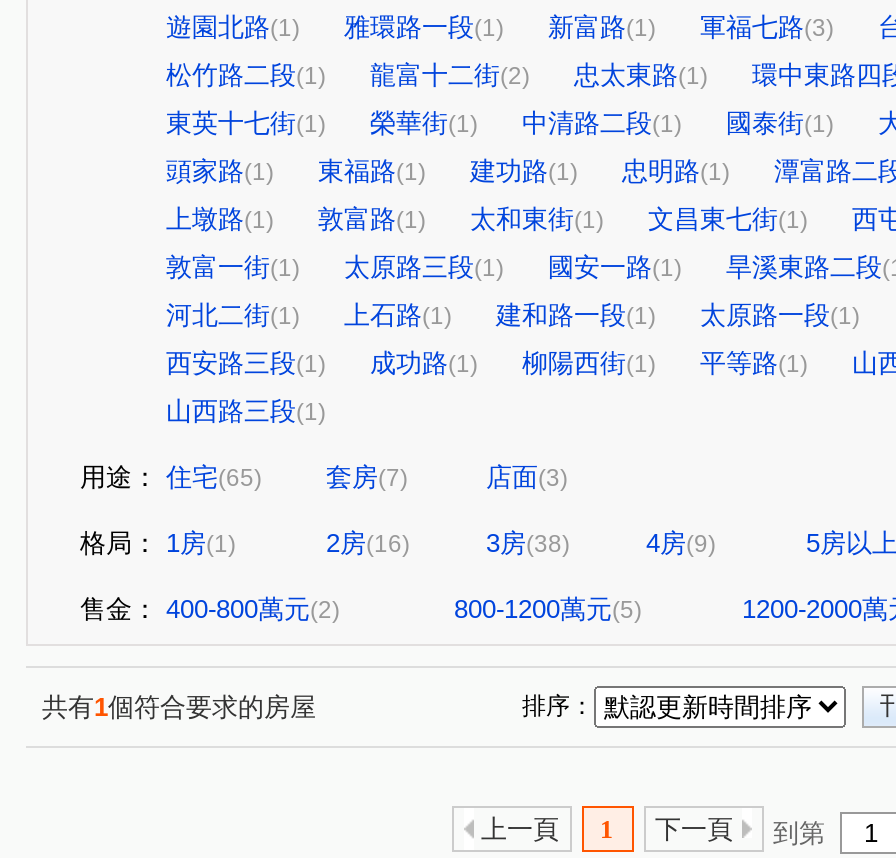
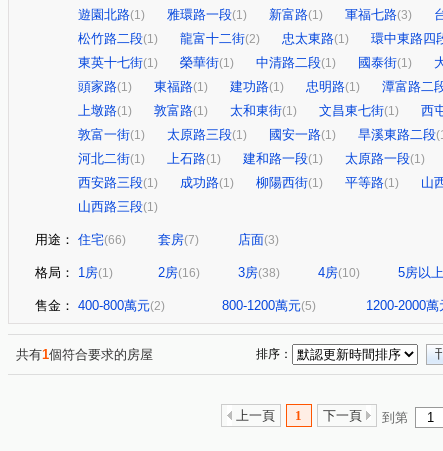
[80,462,262,492] 用途： 住宅(65) -> [35,232,126,247] 用途： 住宅(66)
[646,528,716,558] 4房(9) -> [318,265,360,280] 4房(10)

